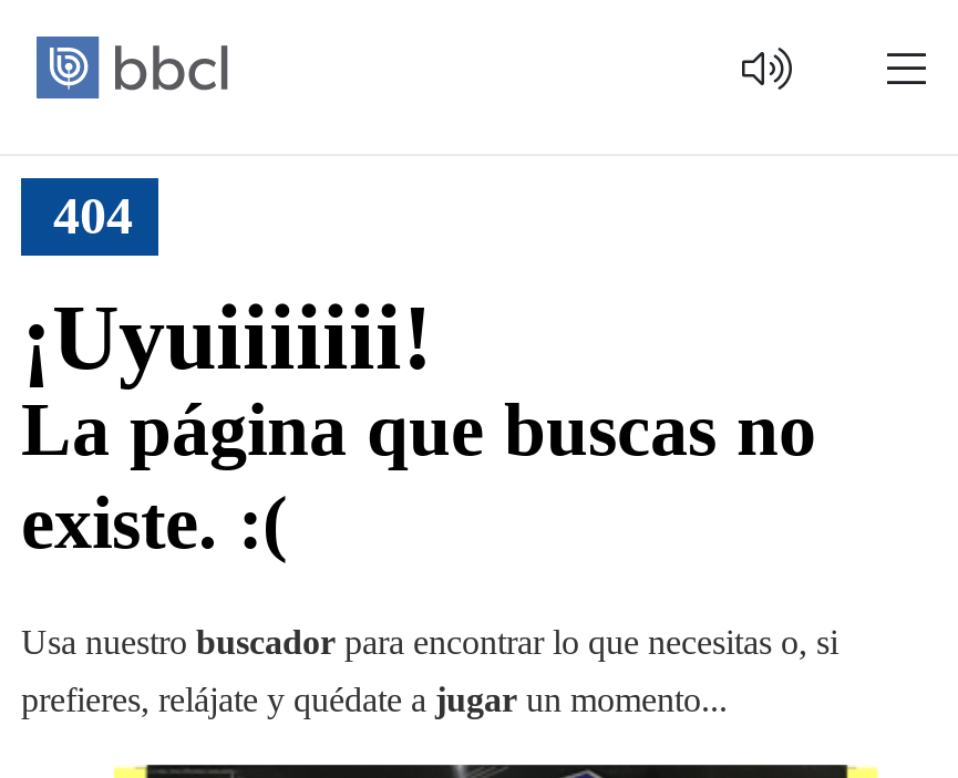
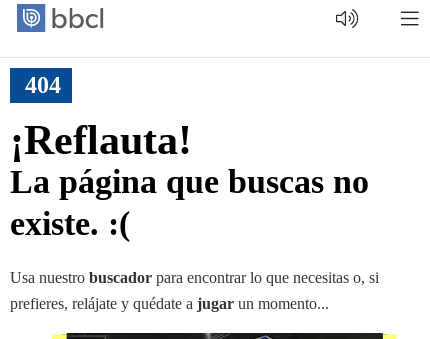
[21,287,433,388] ¡Uyuiiiiiii! -> [10,117,192,163] ¡Reflauta!

